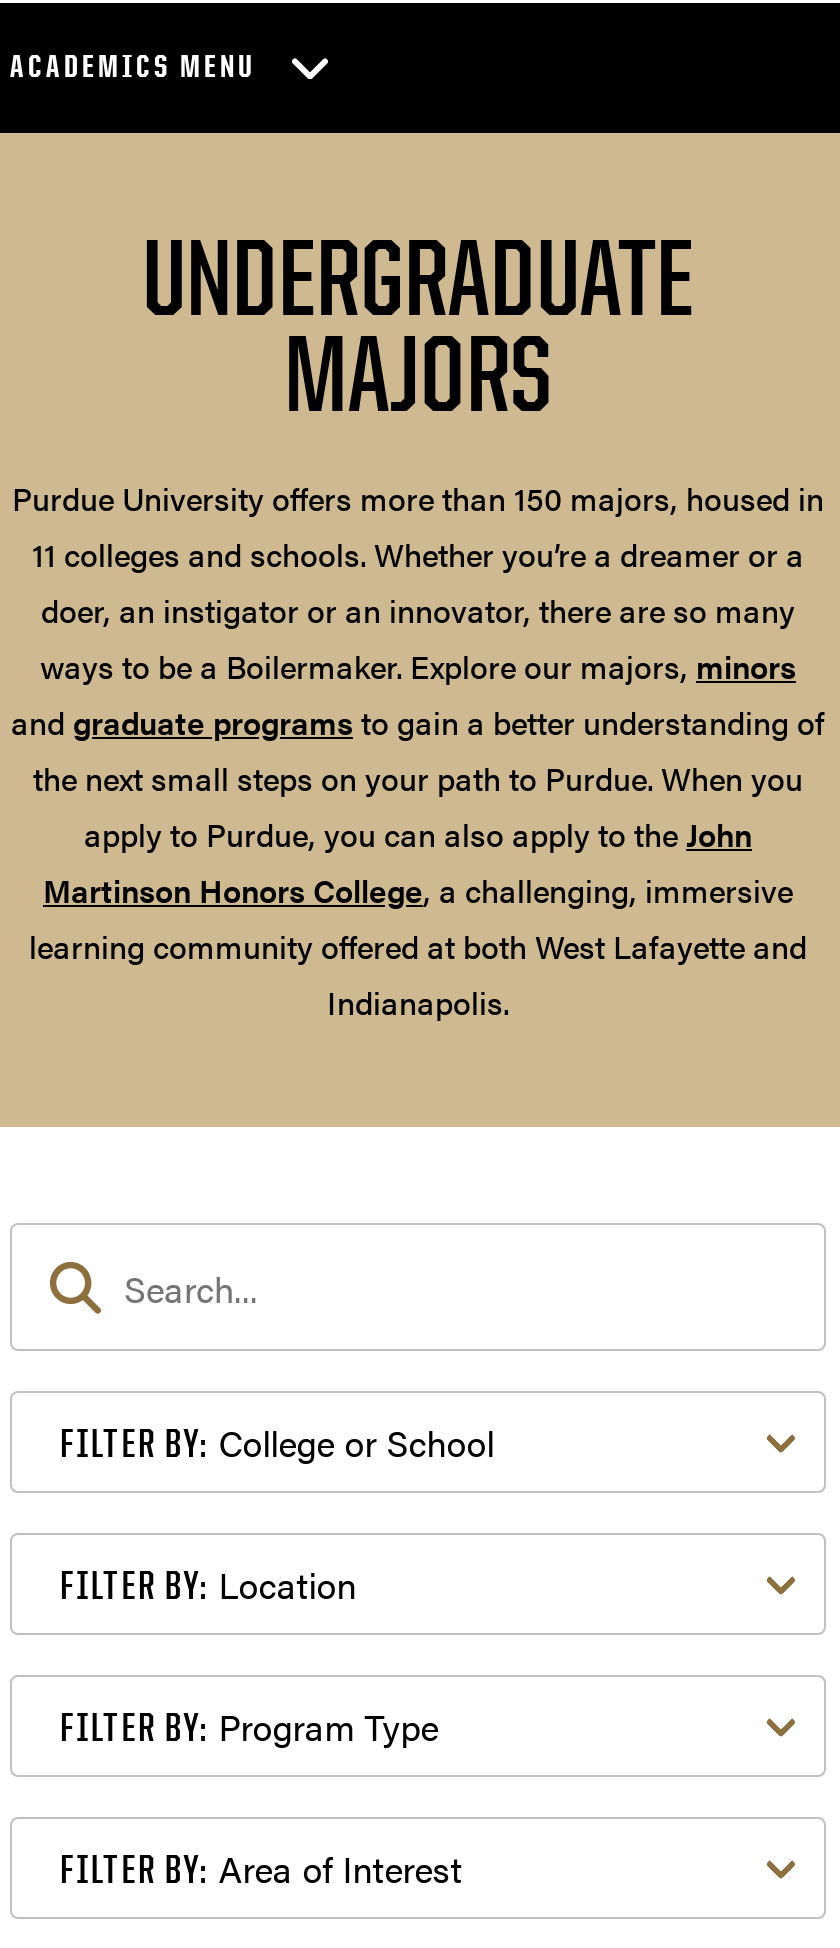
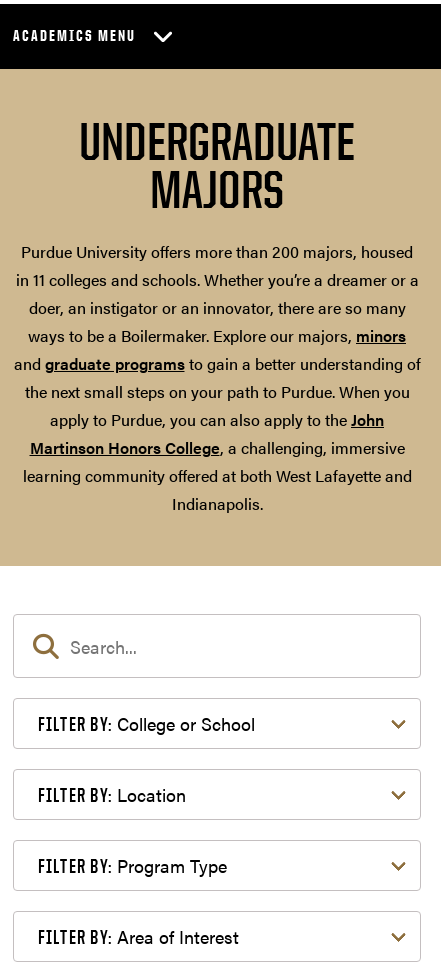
[12,475,824,577] Purdue University offers more than 150 majors, housed in | 11 colleges and schools. Whether you’re a dreamer or a -> [15,240,418,291] Purdue University offers more than 200 majors, housed | in 11 colleges and schools. Whether you’re a dreamer or a

